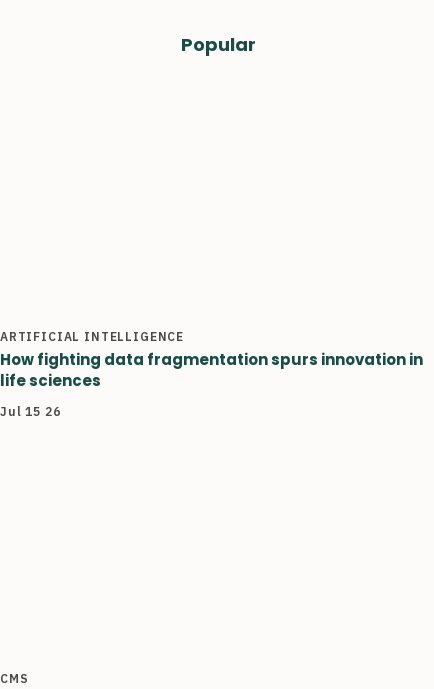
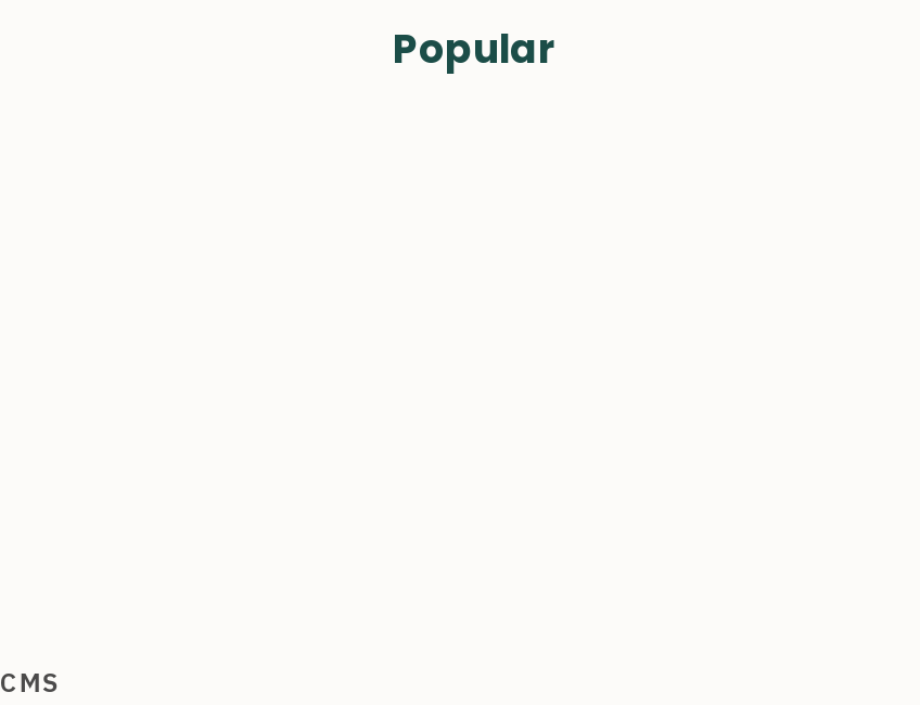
[0,329,423,419] ARTIFICIAL INTELLIGENCE | How fighting data fragmentation spurs innovation in | life sciences | Jul 15 26 -> none

